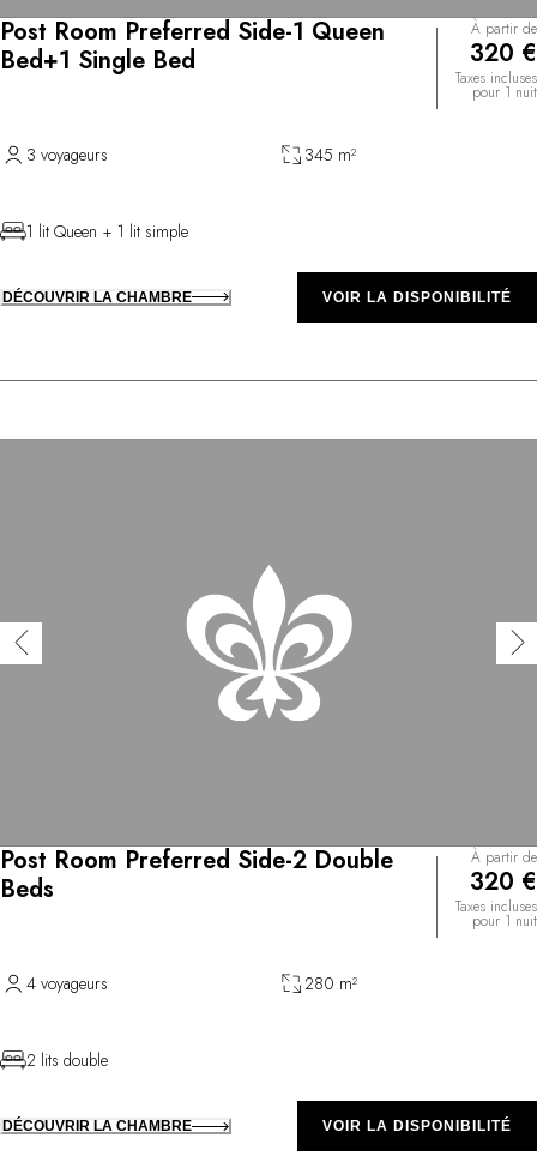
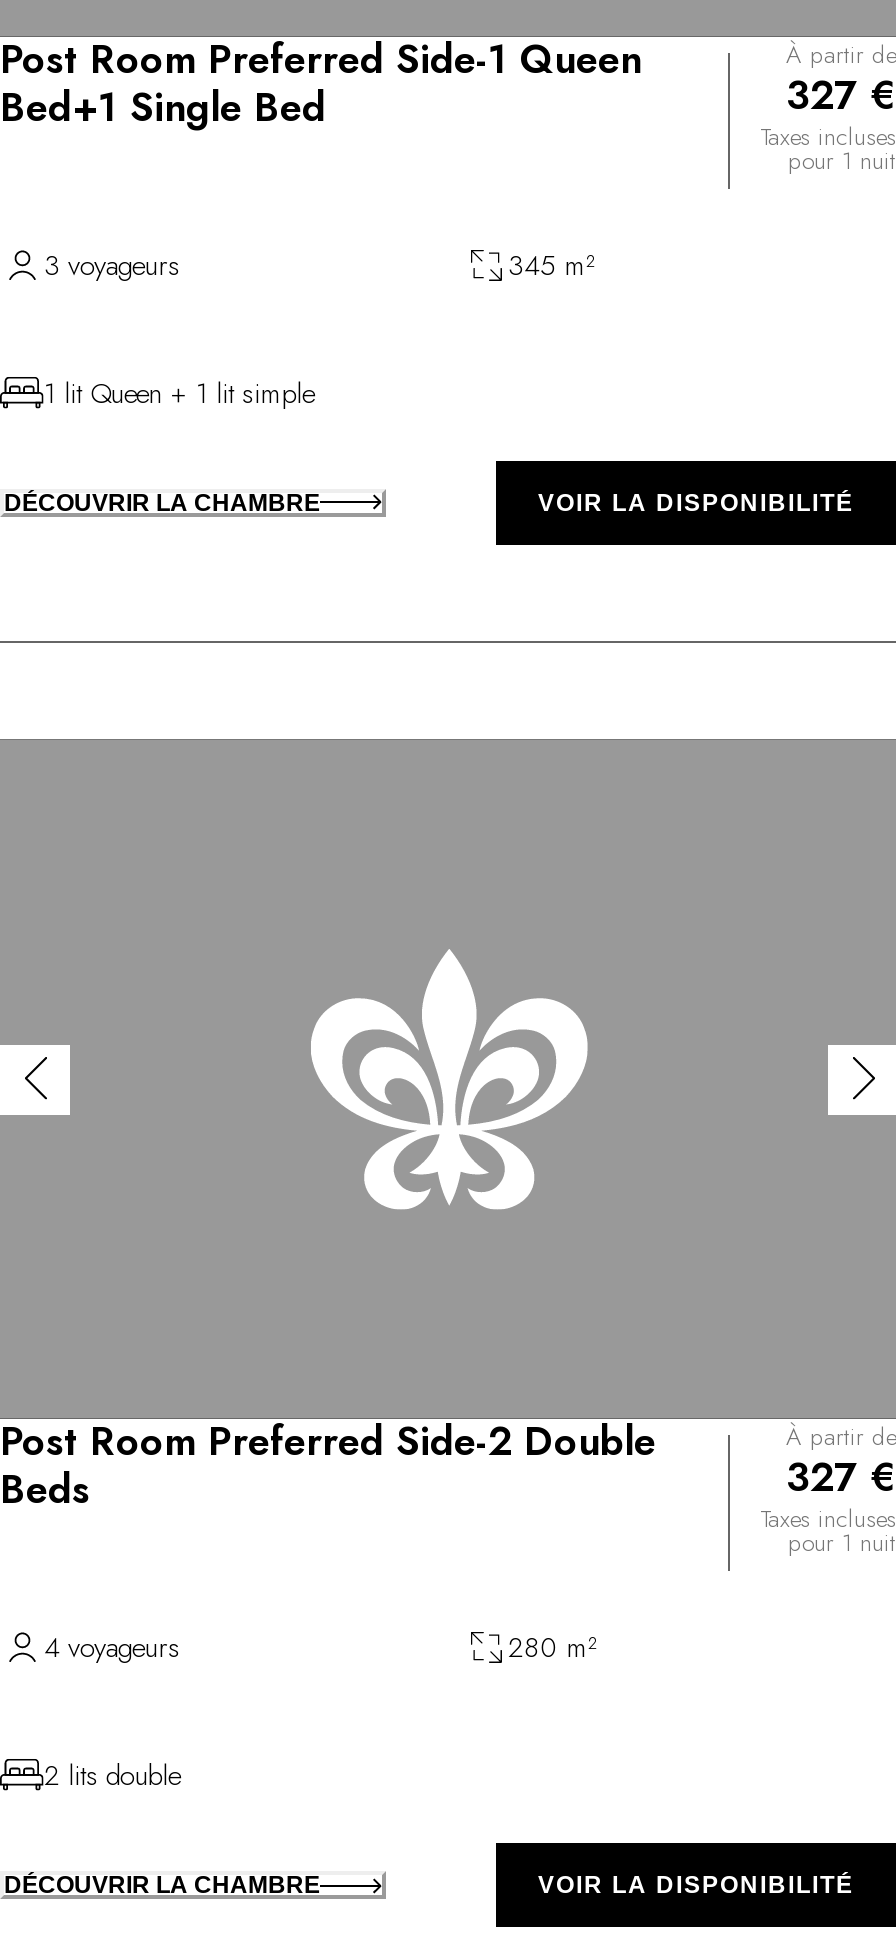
[470,35,537,70] 320 € -> [786,66,896,124] 327 €
[470,865,537,900] 320 € -> [786,1450,896,1508] 327 €

